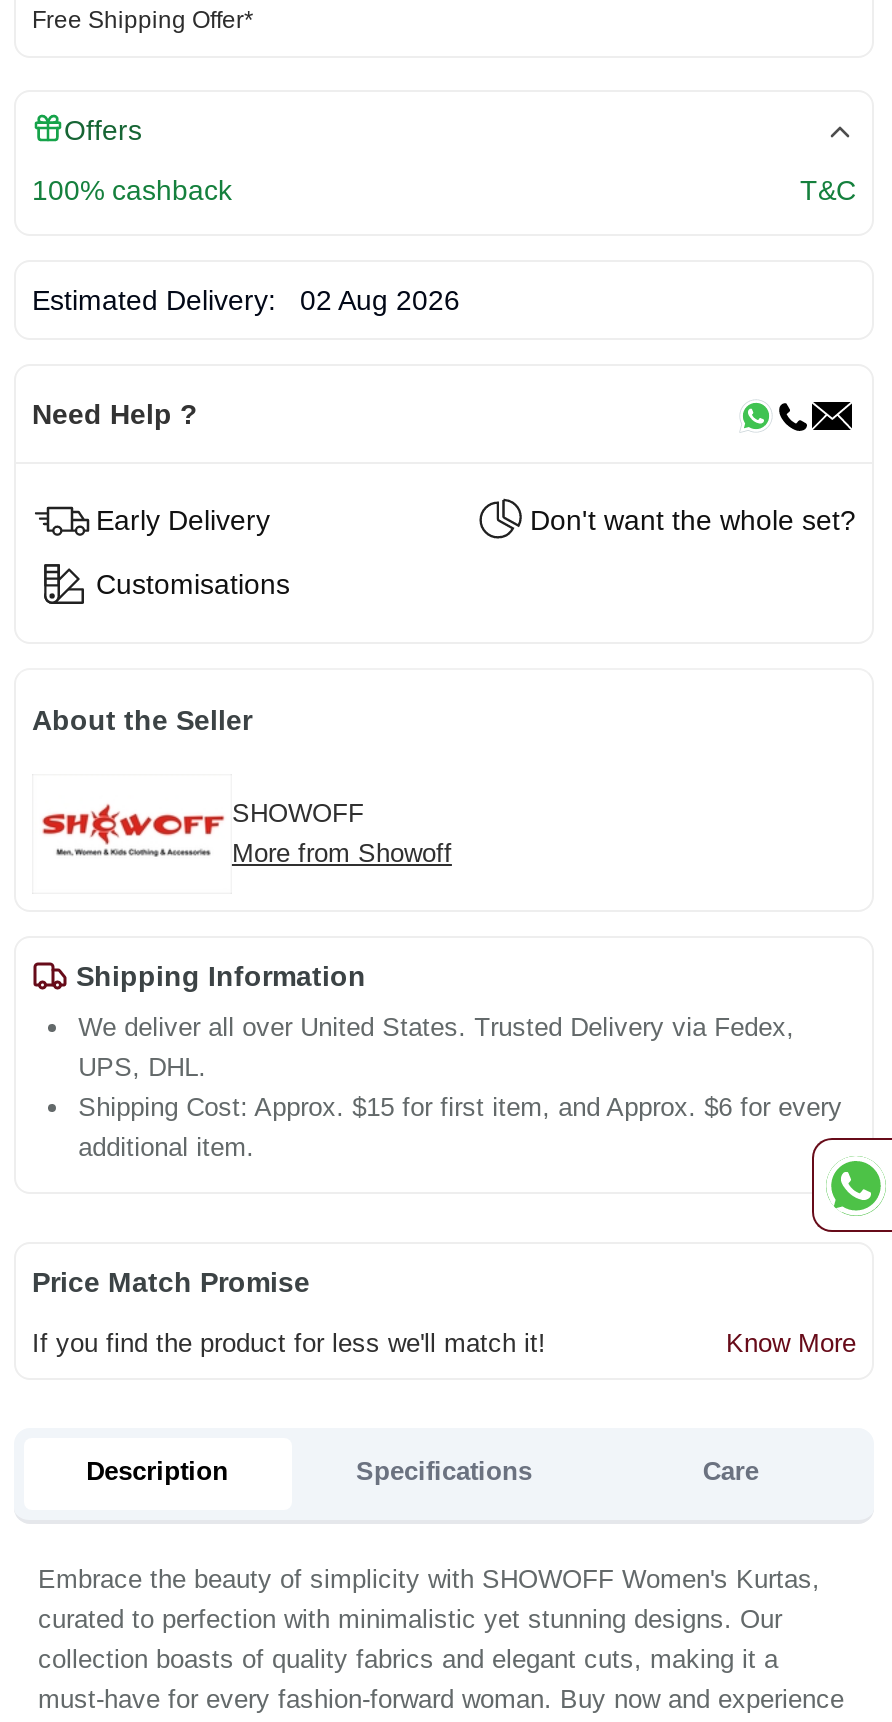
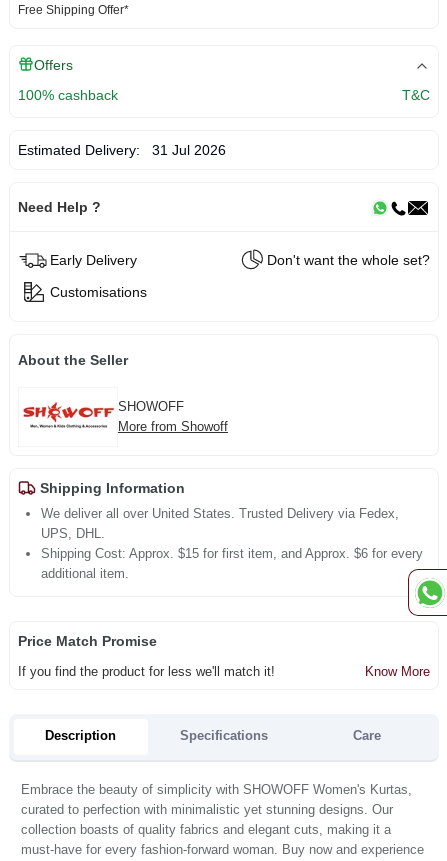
[32,284,460,316] Estimated Delivery: 02 Aug 2026 -> [18,142,226,158] Estimated Delivery: 31 Jul 2026

